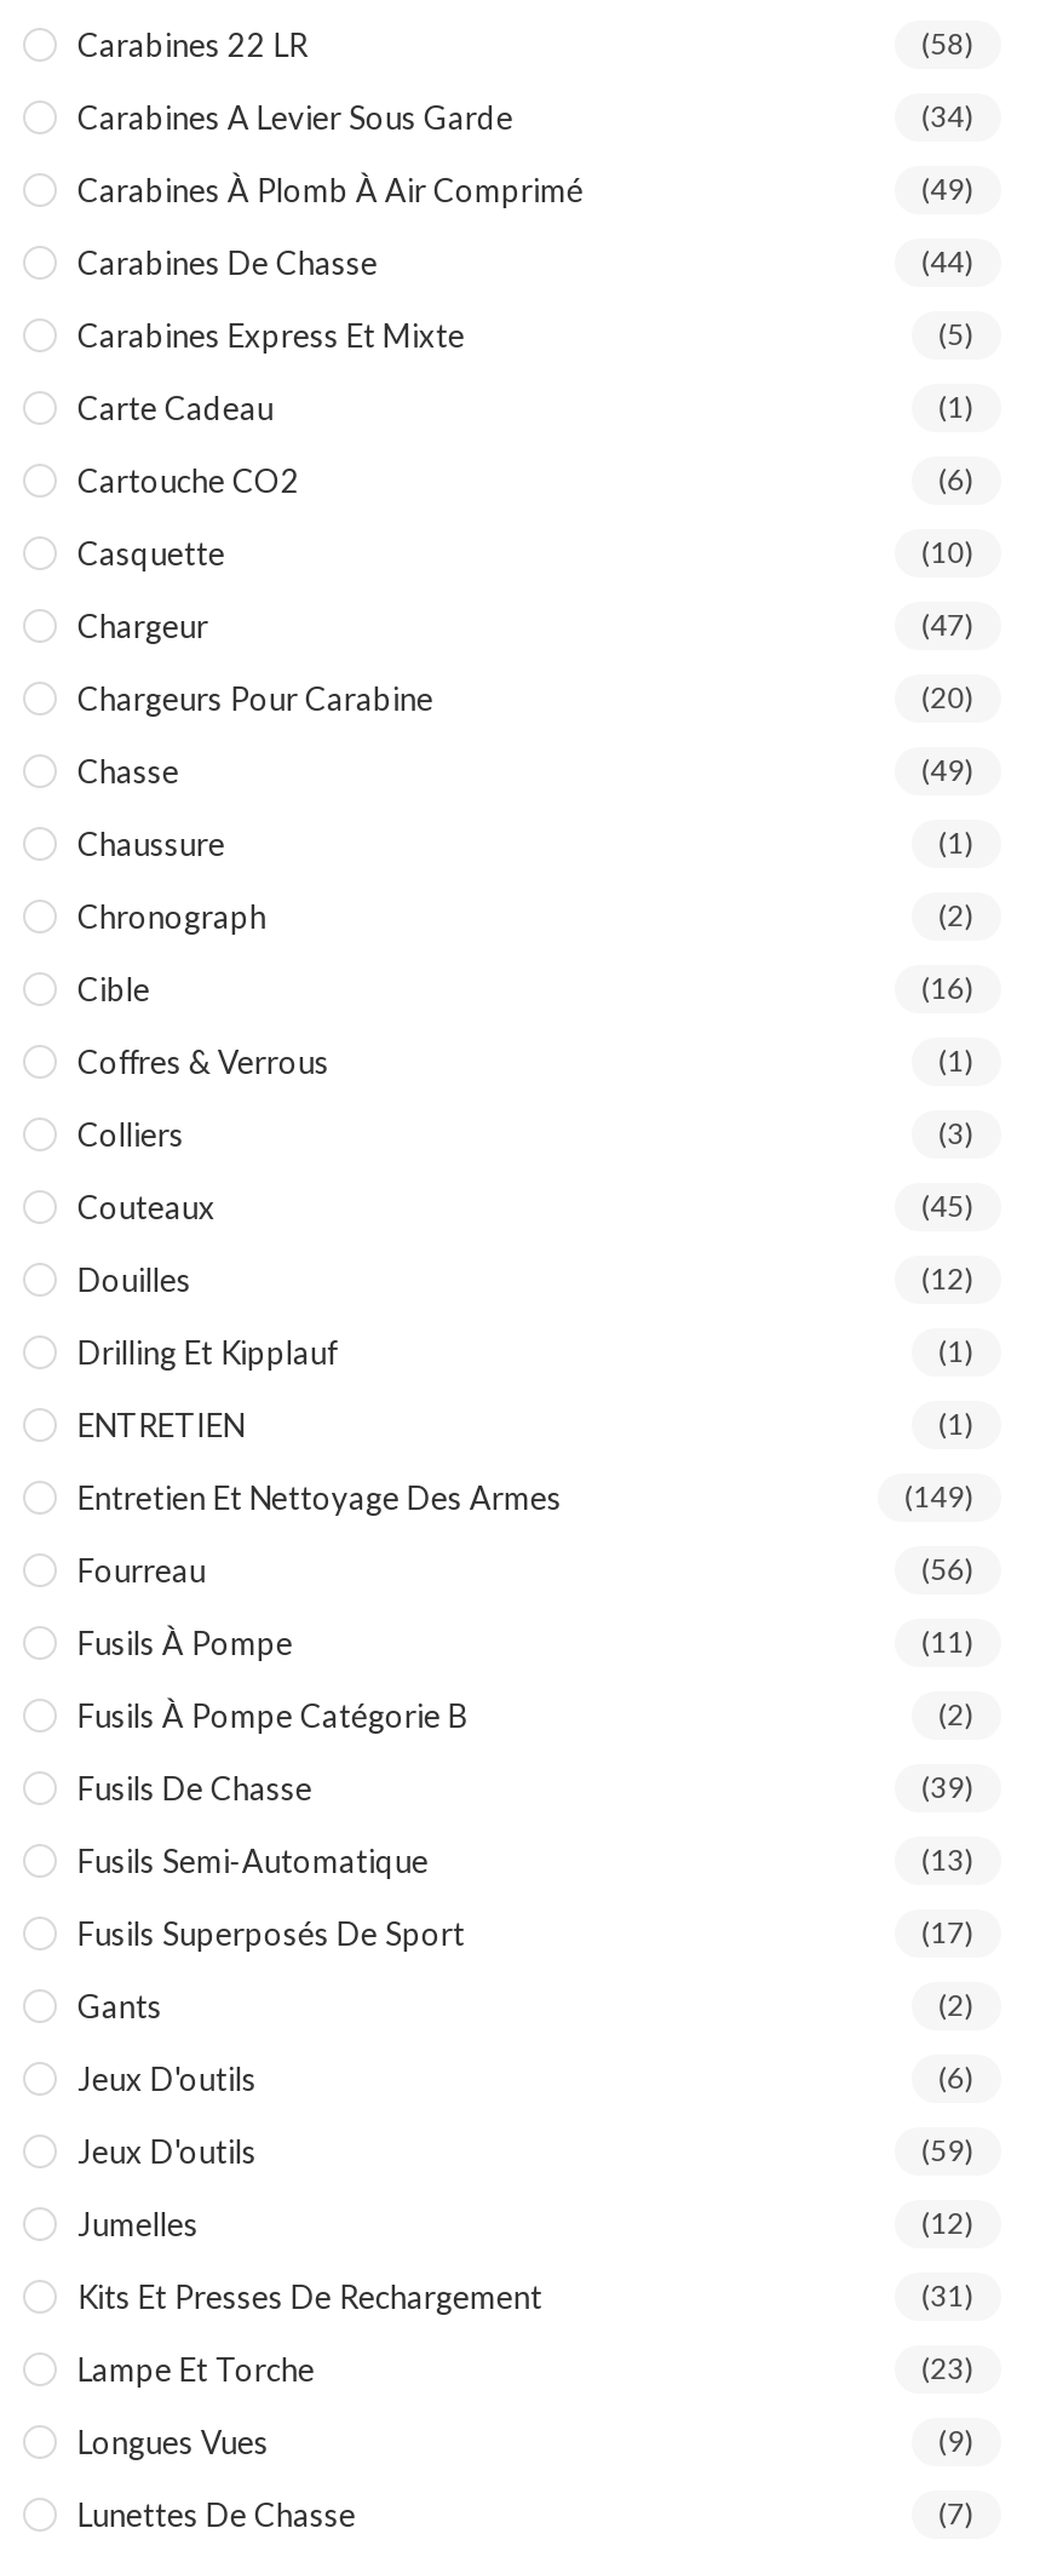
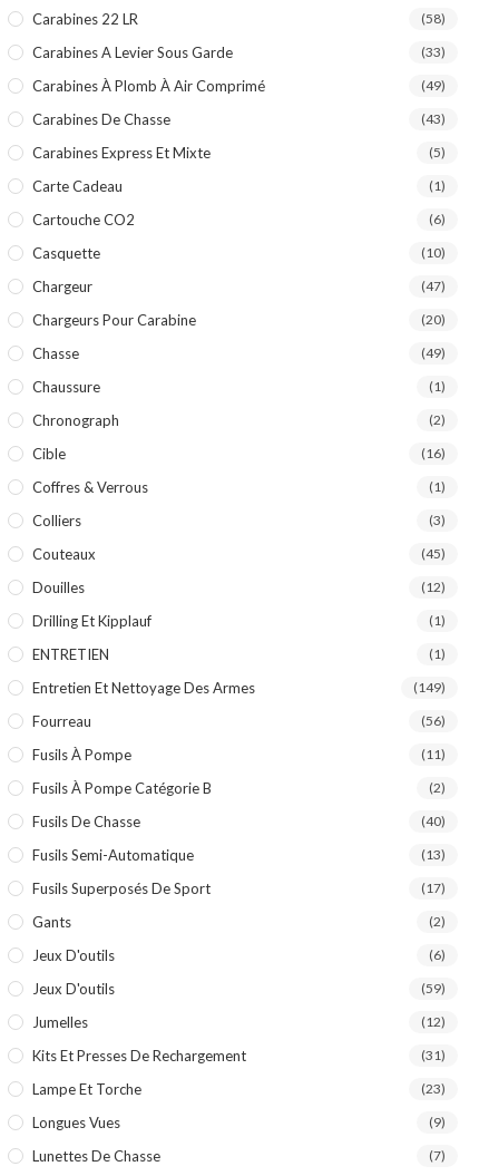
[920,98,974,134] (34) -> [421,43,445,60] (33)
[920,243,974,279] (44) -> [421,110,445,127] (43)
[920,1768,974,1805] (39) -> [421,812,445,829] (40)

